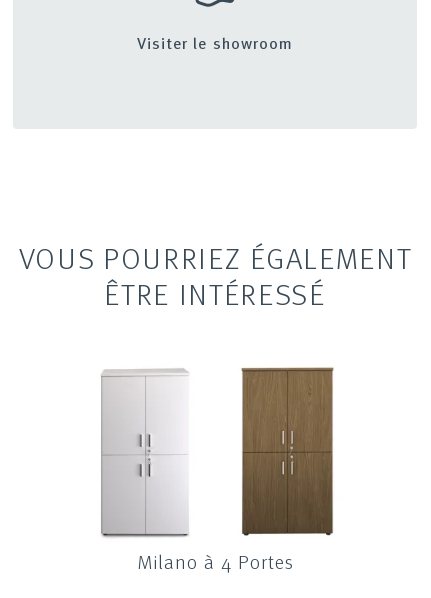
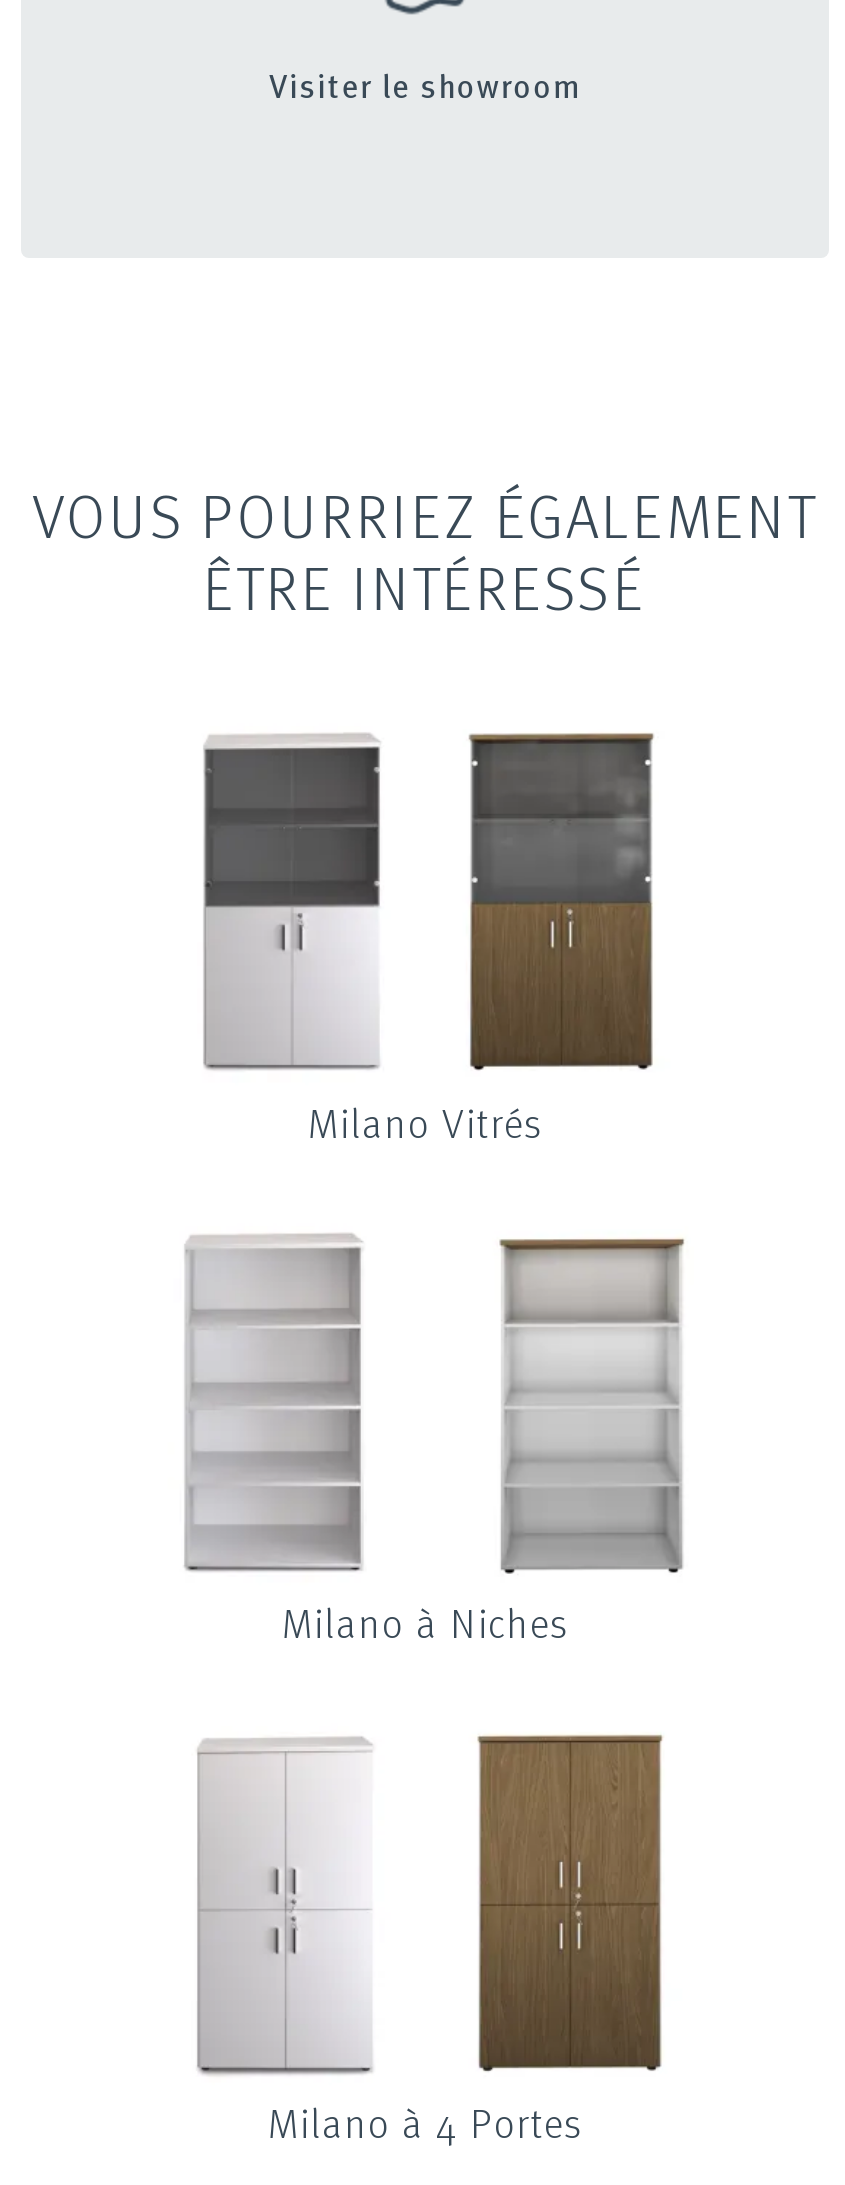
none -> [183,1234,568,1651] [image] | Milano à Niches
none -> [203,734,381,952] [image]
none -> [308,734,653,1151] [image] | Milano Vitrés
none -> [499,1238,685,1576] [image]

